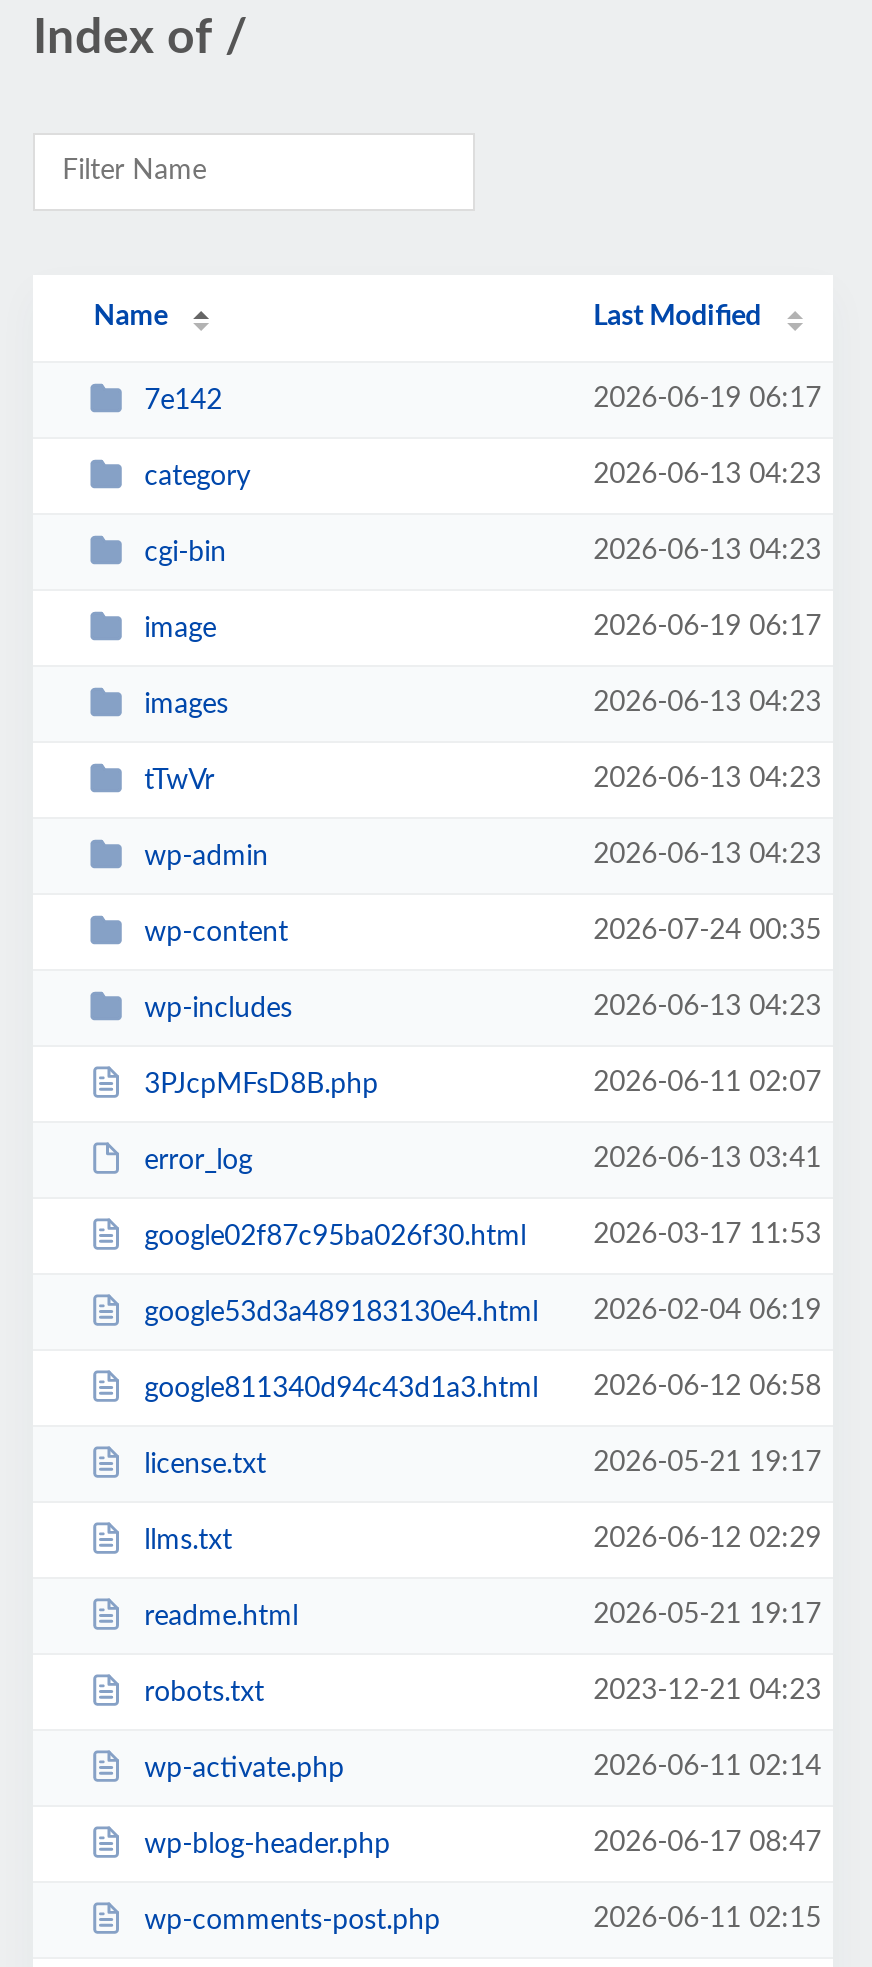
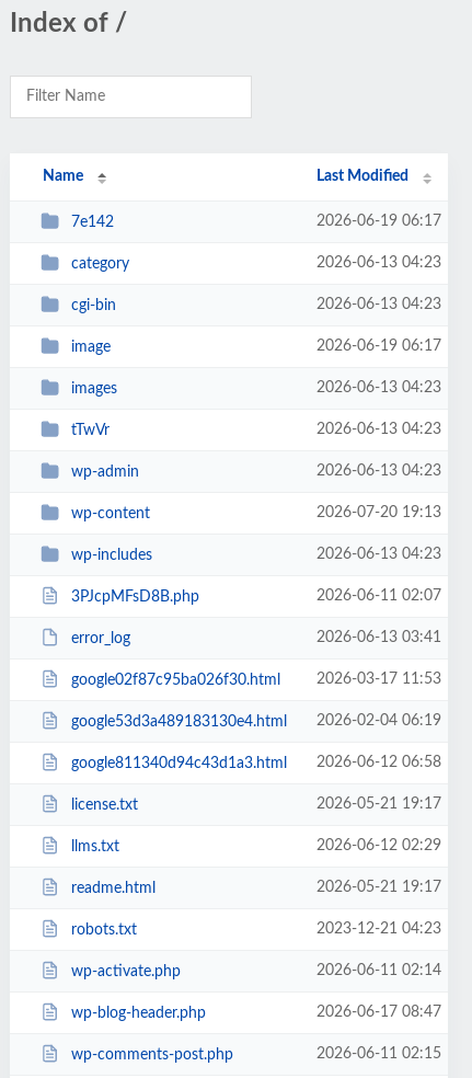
[593,917,821,945] 2026-07-24 00:35 -> [317,505,441,520] 2026-07-20 19:13

